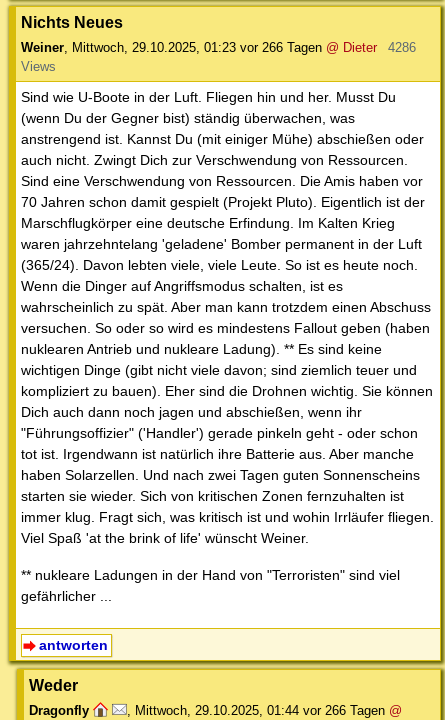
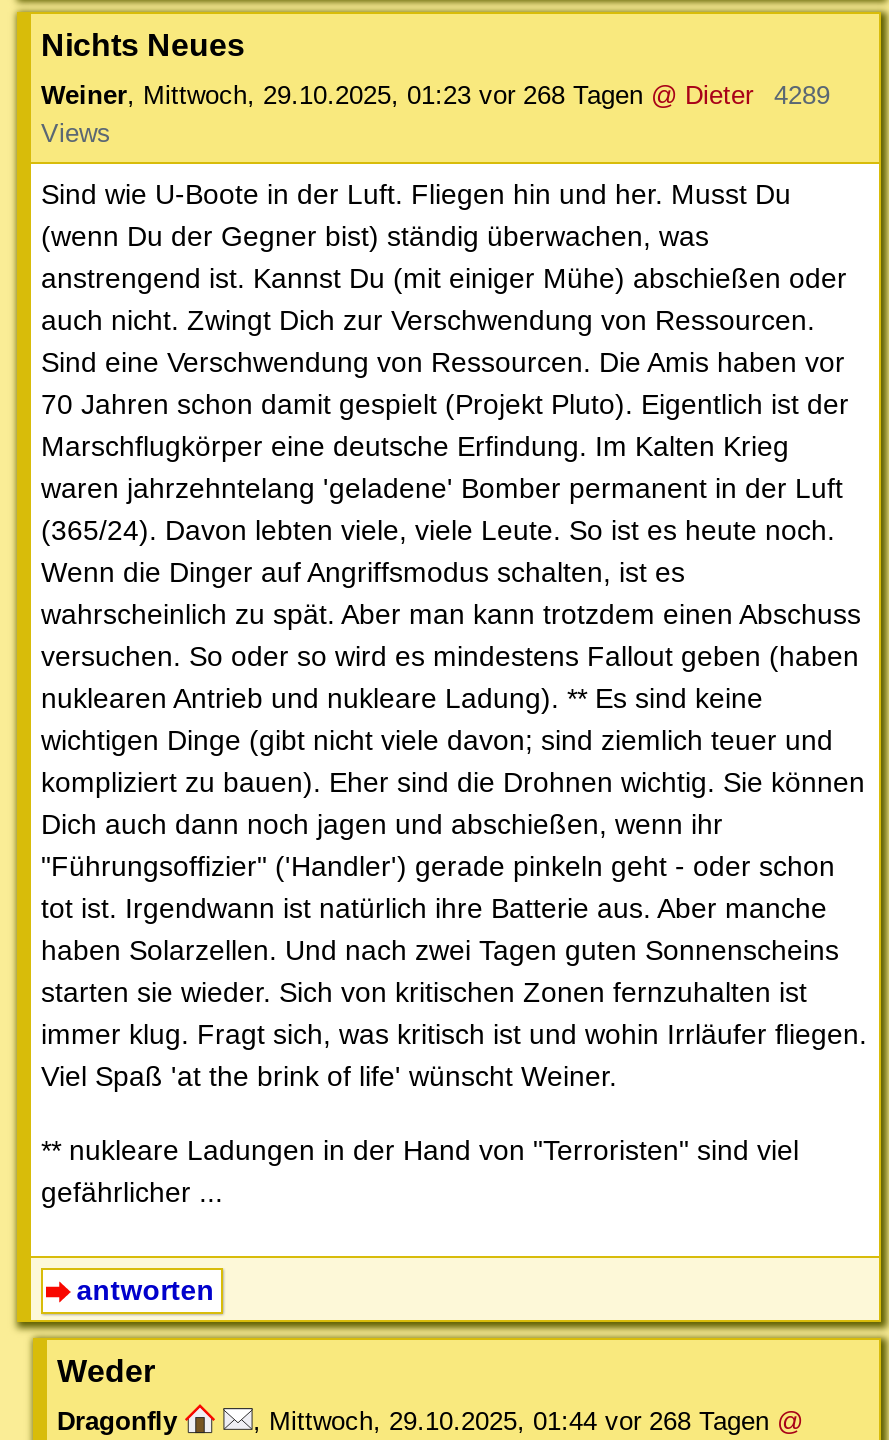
[21,40,377,55] Weiner, Mittwoch, 29.10.2025, 01:23 vor 266 Tagen @ Dieter -> [41,80,753,110] Weiner, Mittwoch, 29.10.2025, 01:23 vor 268 Tagen @ Dieter
[387,40,415,55] 4286 -> [774,80,830,110] 4289
[127,703,402,718] , Mittwoch, 29.10.2025, 01:44 vor 266 Tagen @ -> [253,1406,803,1436] , Mittwoch, 29.10.2025, 01:44 vor 268 Tagen @

